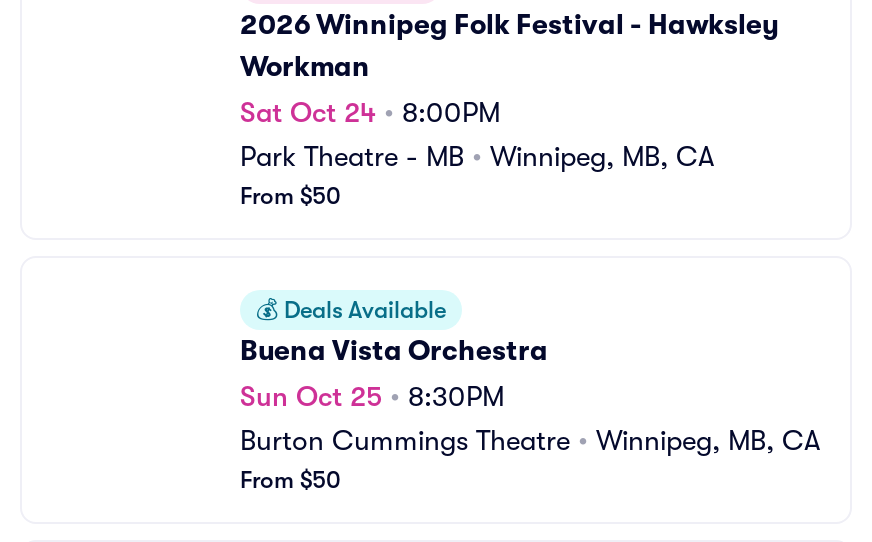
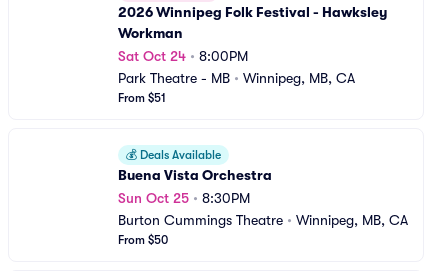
[240,182,340,210] From $50 -> [118,91,166,105] From $51

